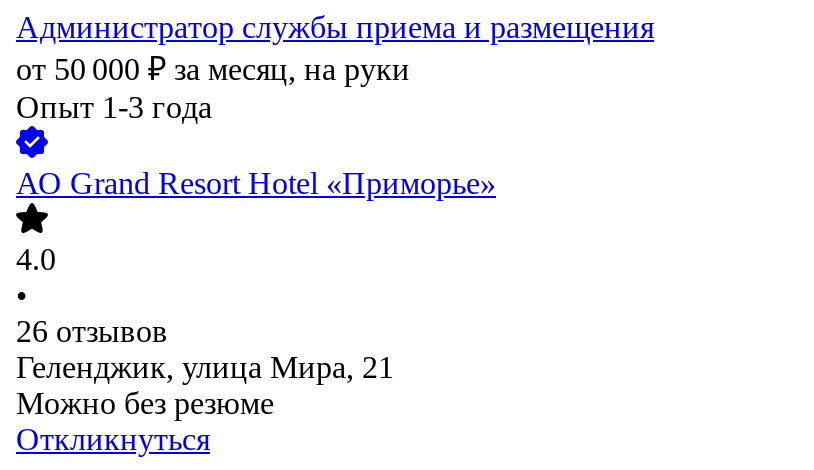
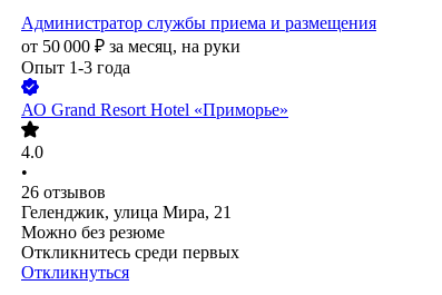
none -> [21,243,239,262] Откликнитесь среди первых

